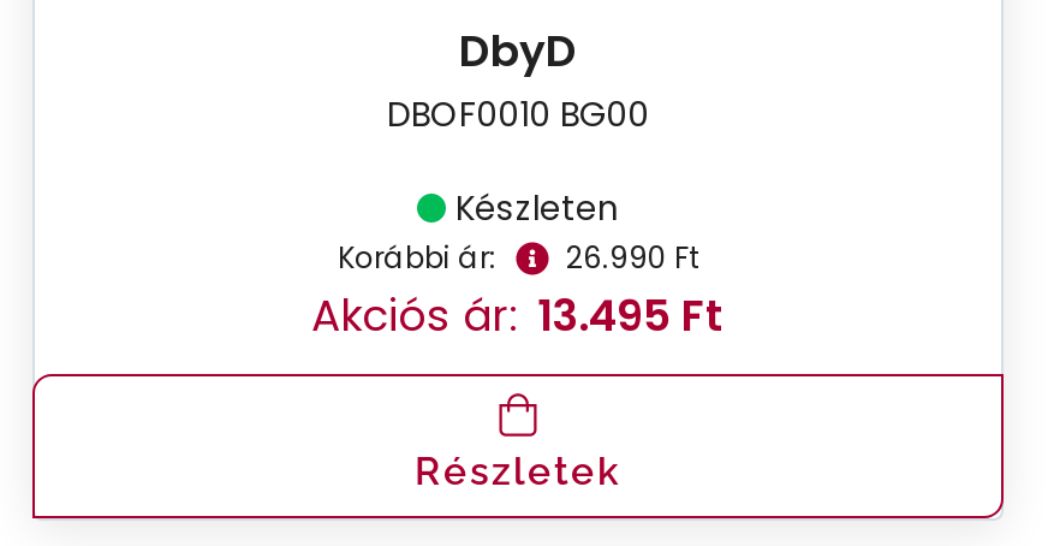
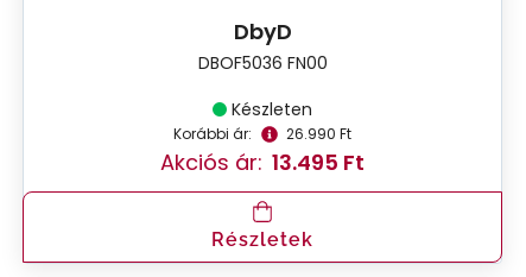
[387,90,649,138] DBOF0010 BG00 -> [198,51,327,75] DBOF5036 FN00

